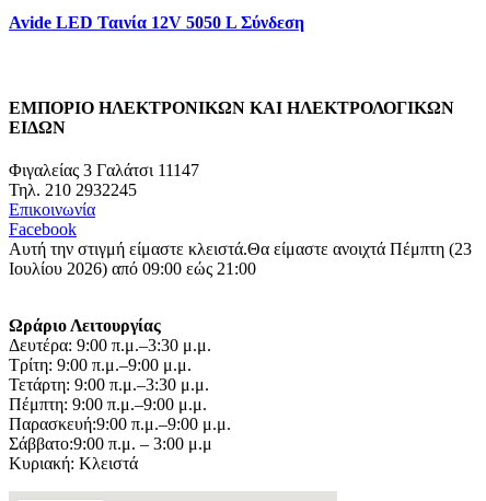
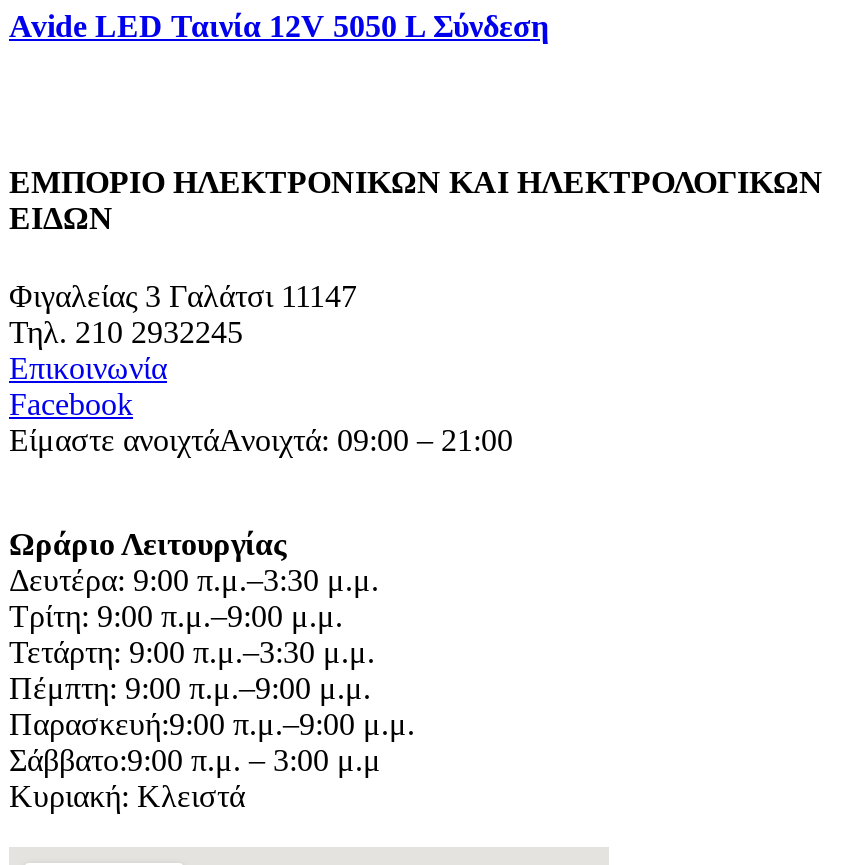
[9,240,472,278] Αυτή την στιγμή είμαστε κλειστά.Θα είμαστε ανοιχτά Πέμπτη (23 | Ιουλίου 2026) από 09:00 εώς 21:00 -> [9,424,513,458] Είμαστε ανοιχτάΑνοιχτά: 09:00 – 21:00

